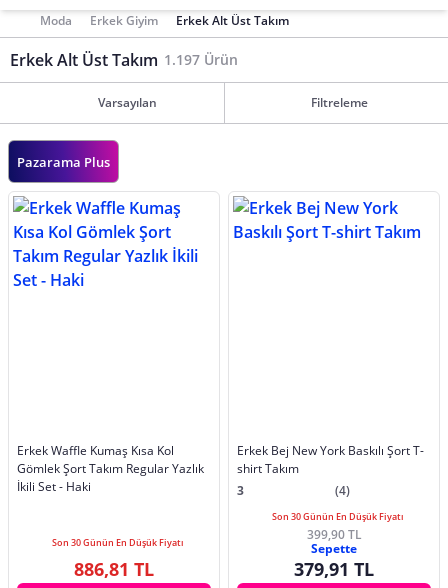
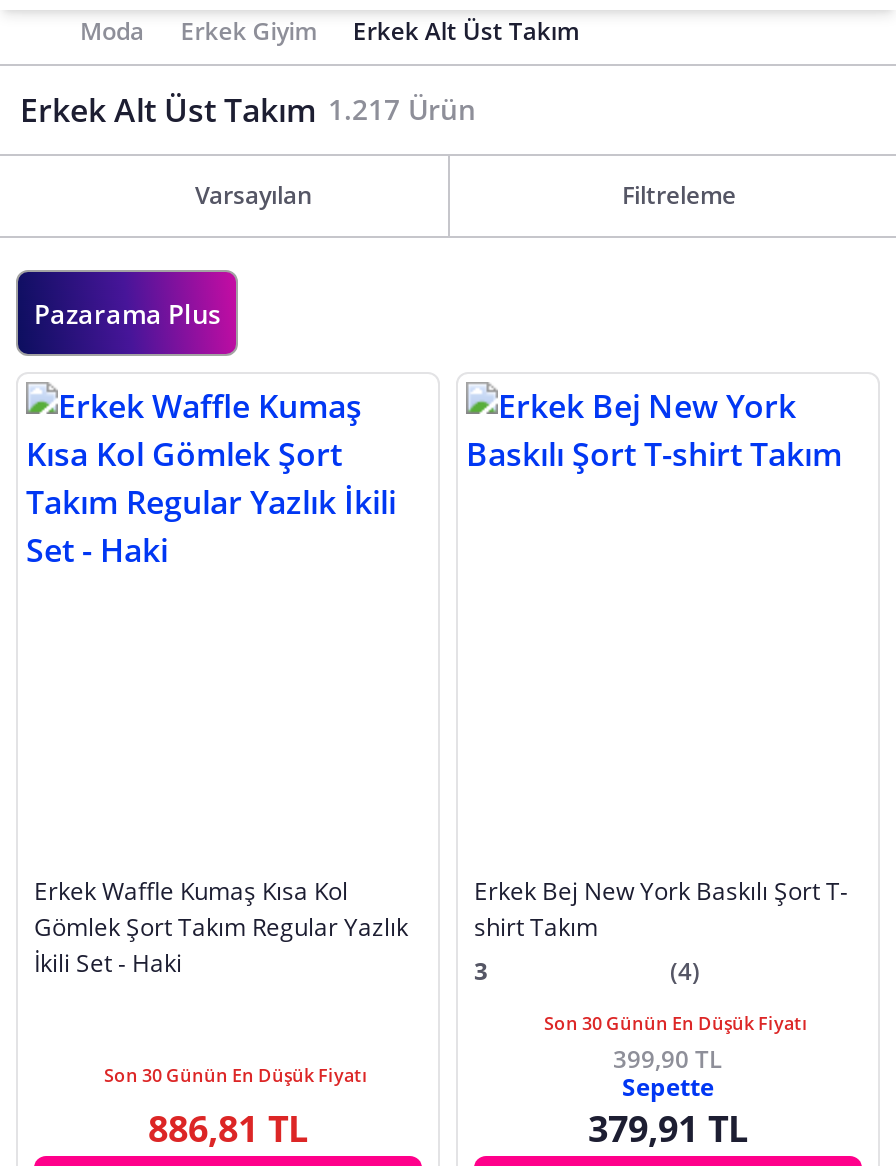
[10,49,238,71] Erkek Alt Üst Takım 1.197 Ürün -> [20,88,476,132] Erkek Alt Üst Takım 1.217 Ürün

